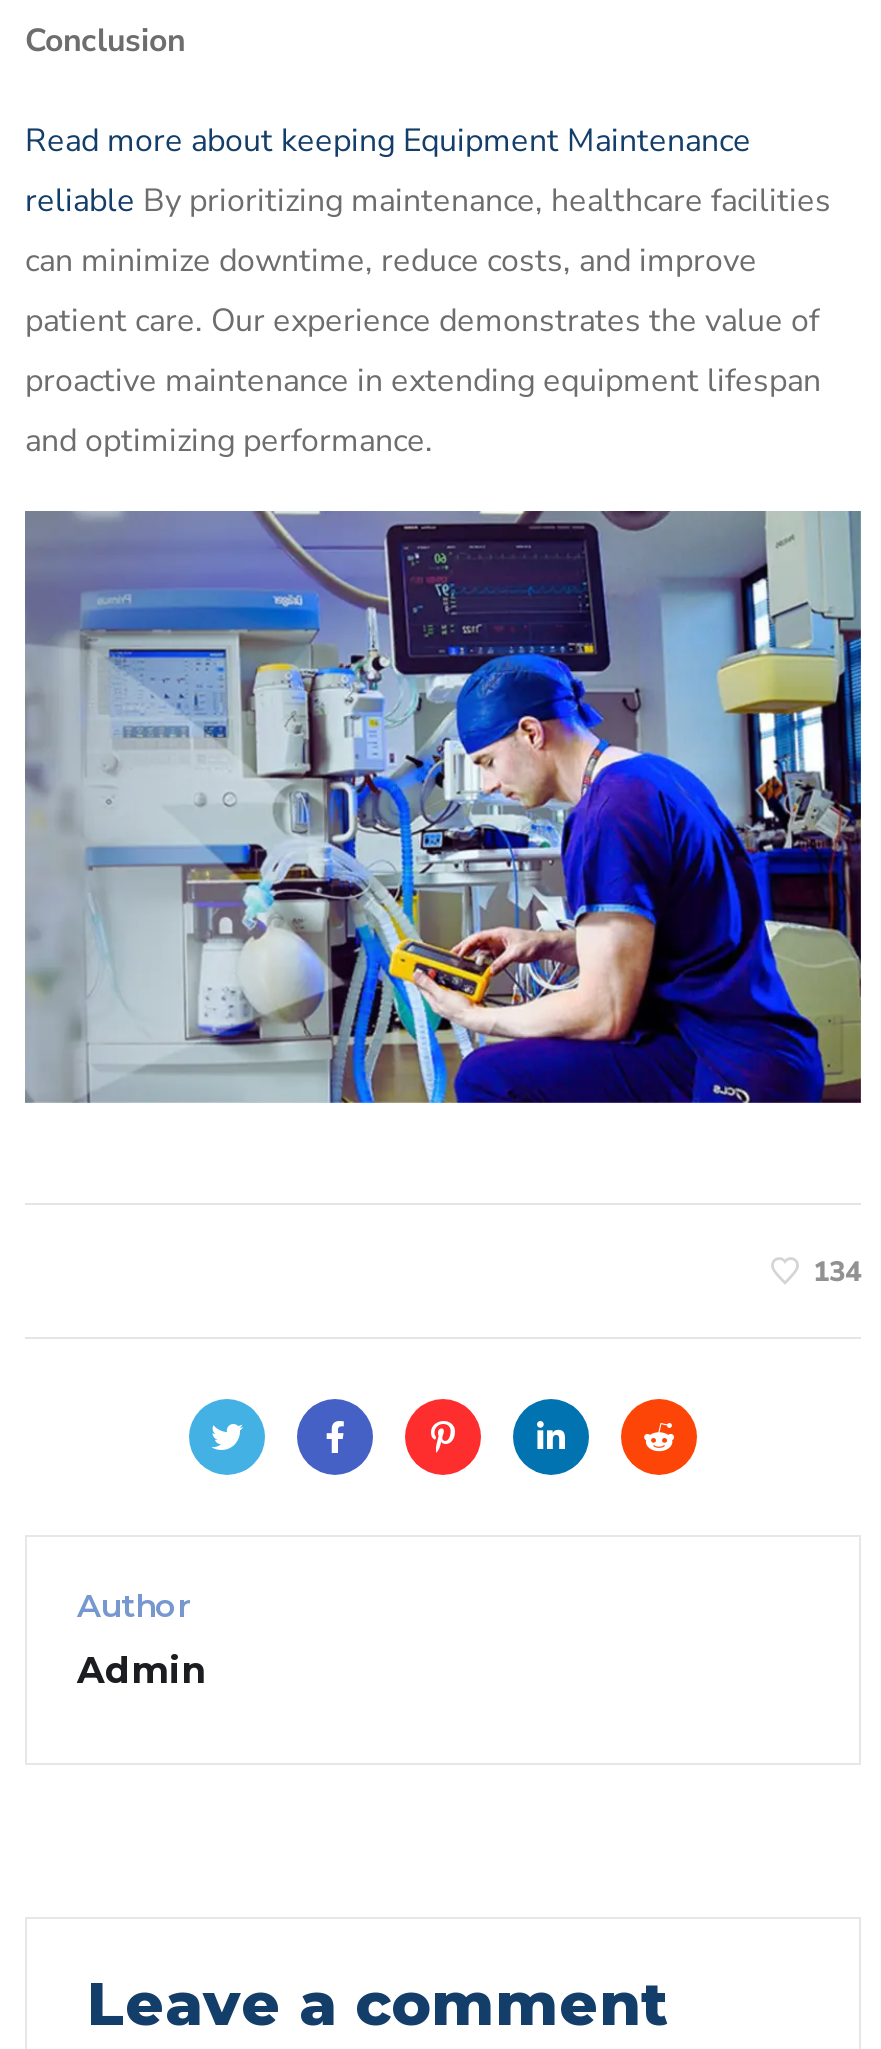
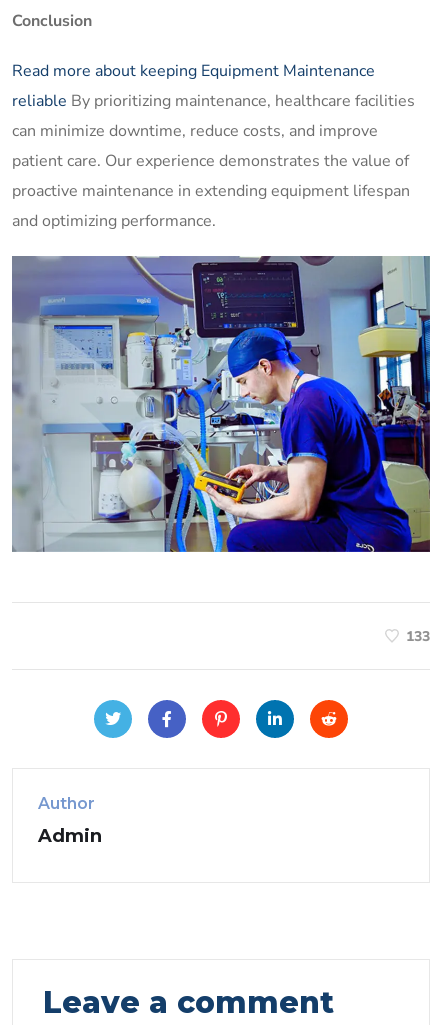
[813,1253,861,1291] 134 -> [406,627,430,646] 133

